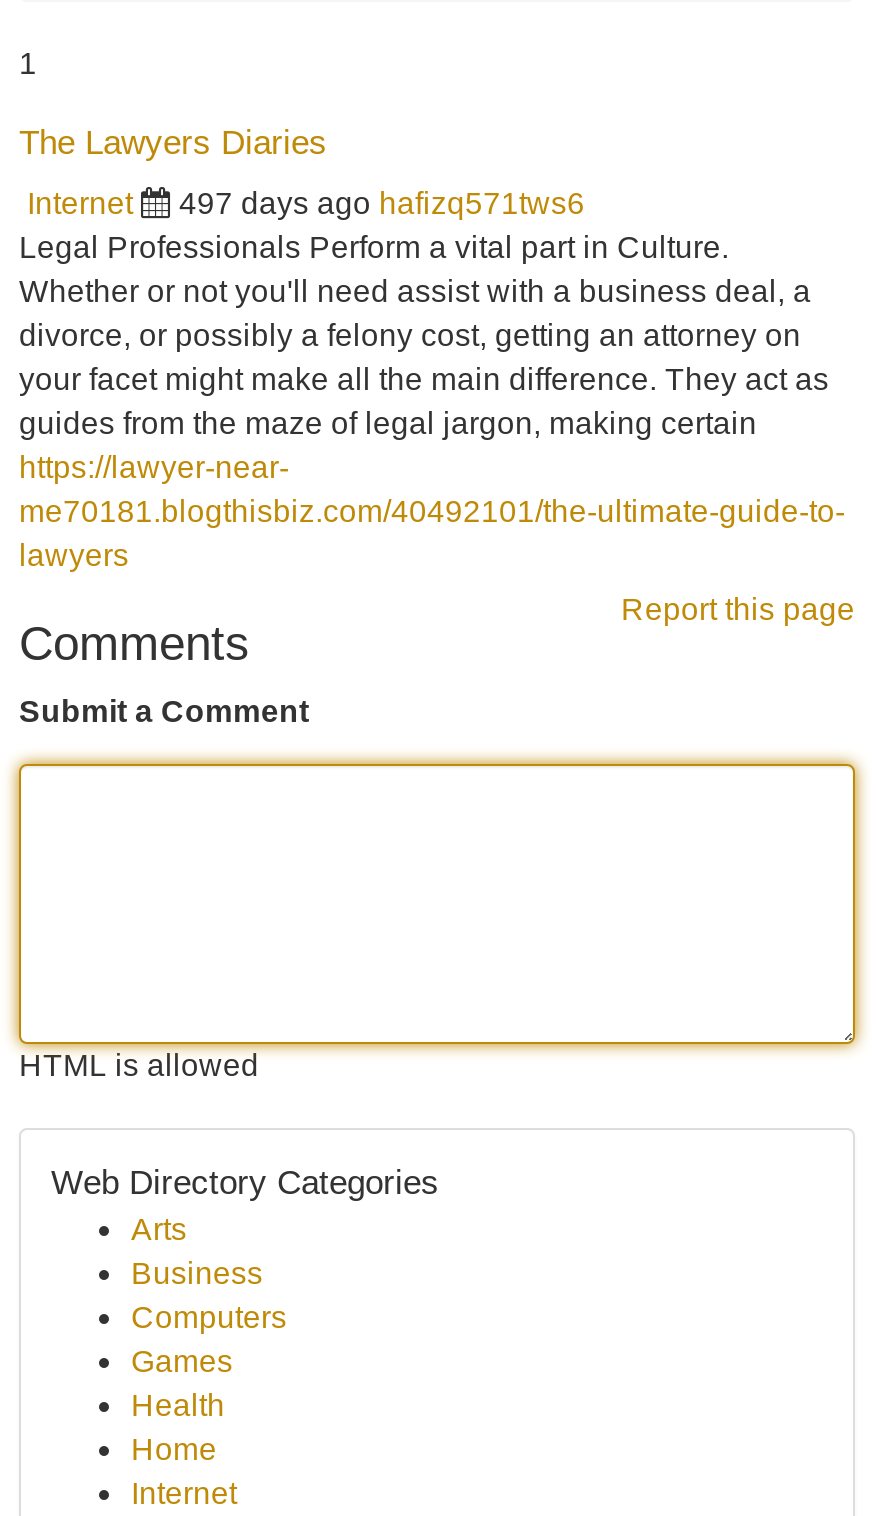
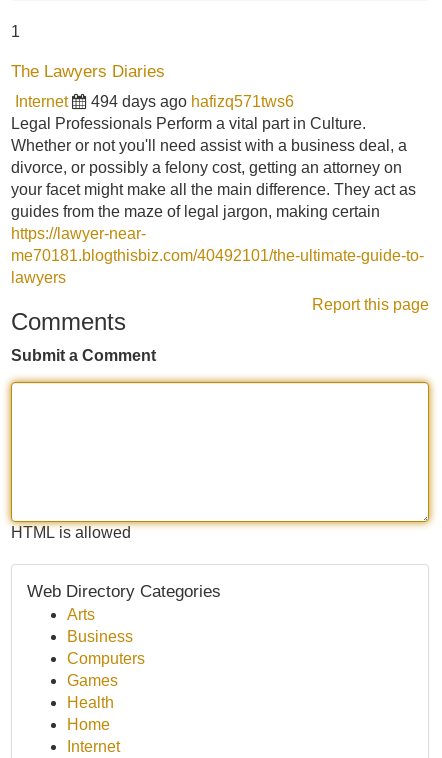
[179,186,585,220] 497 days ago hafizq571tws6 -> [91,93,294,110] 494 days ago hafizq571tws6

